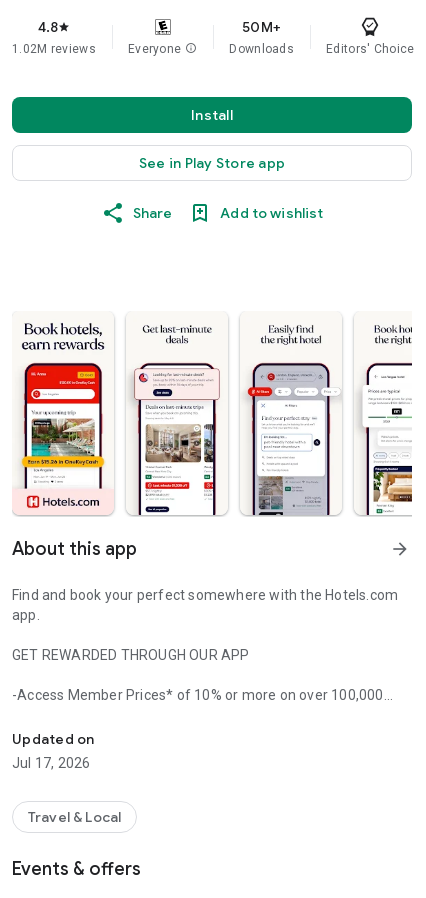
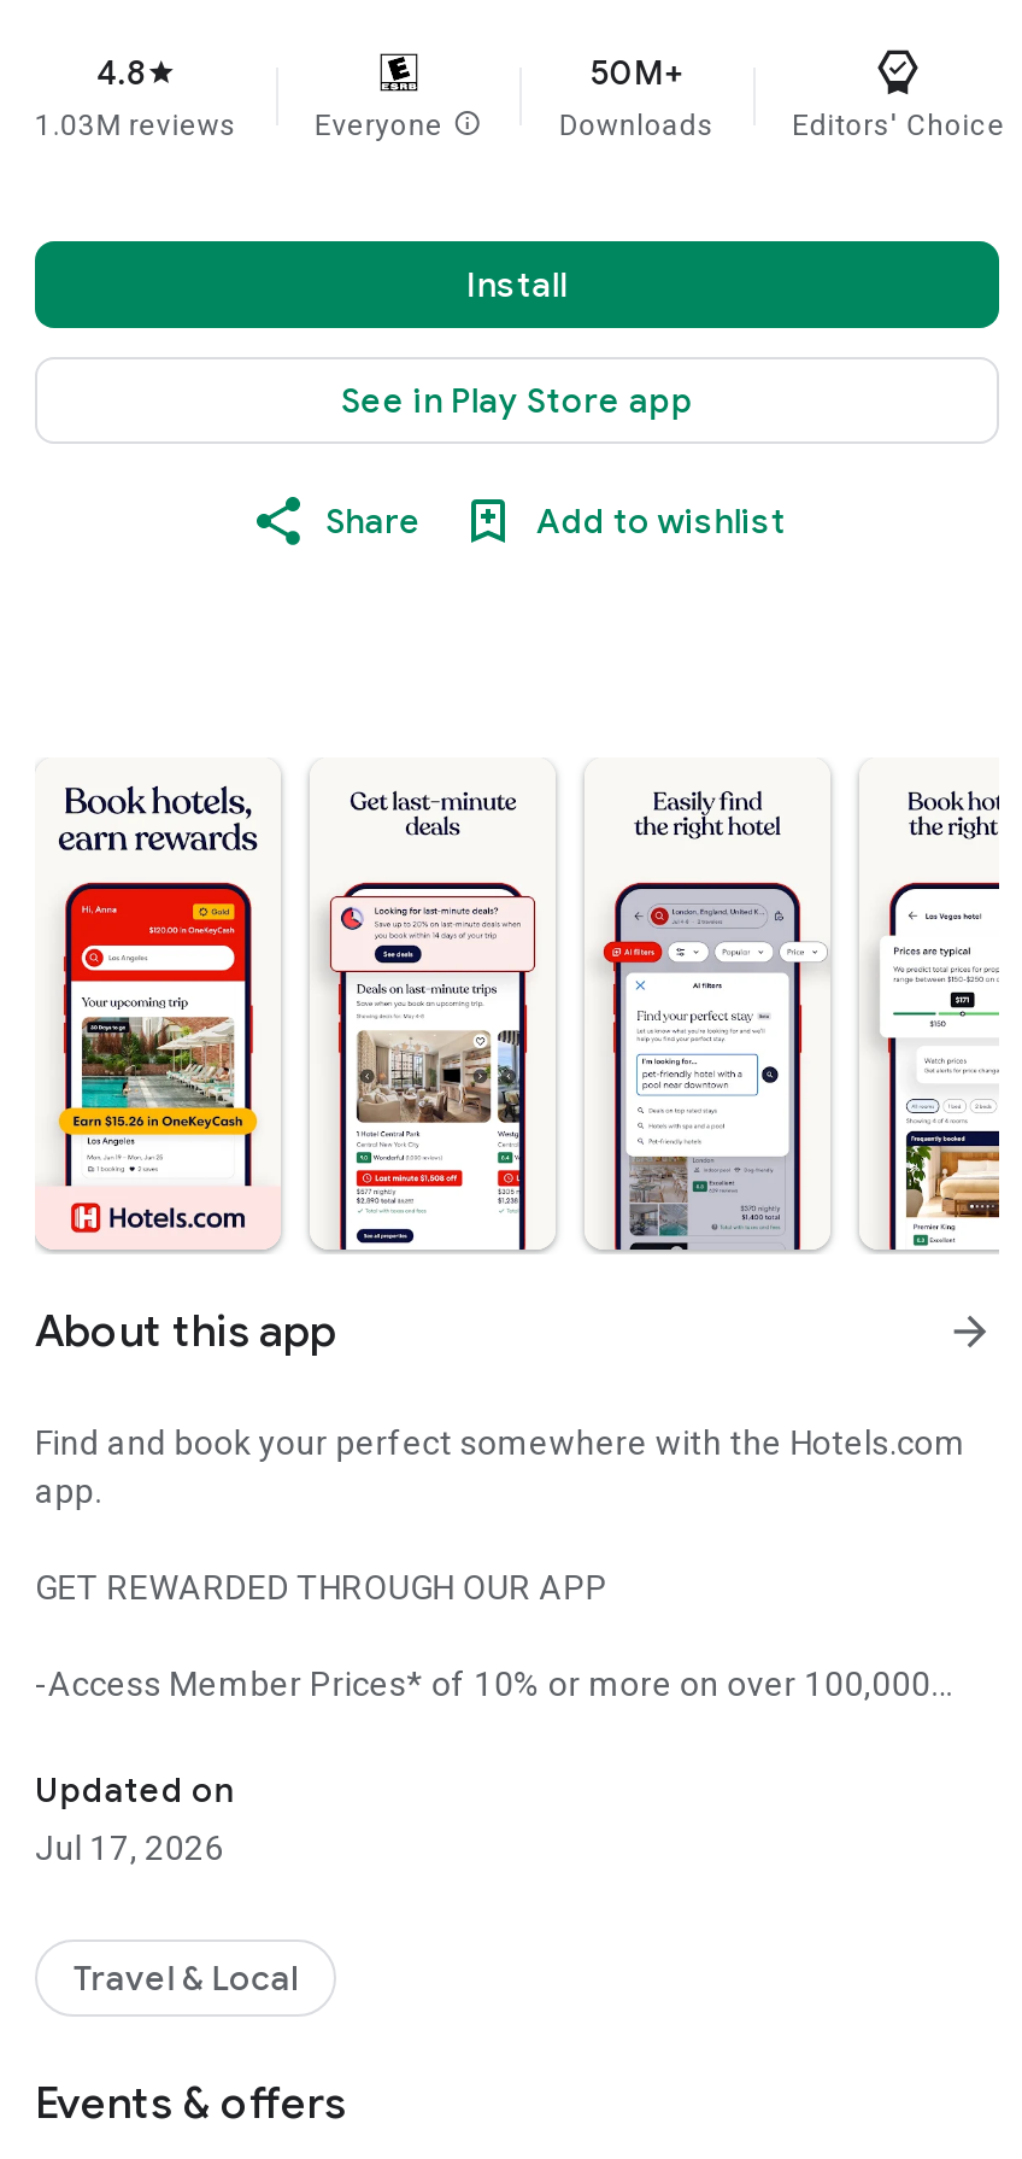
[12,42,96,56] 1.02M reviews -> [35,109,237,142] 1.03M reviews

